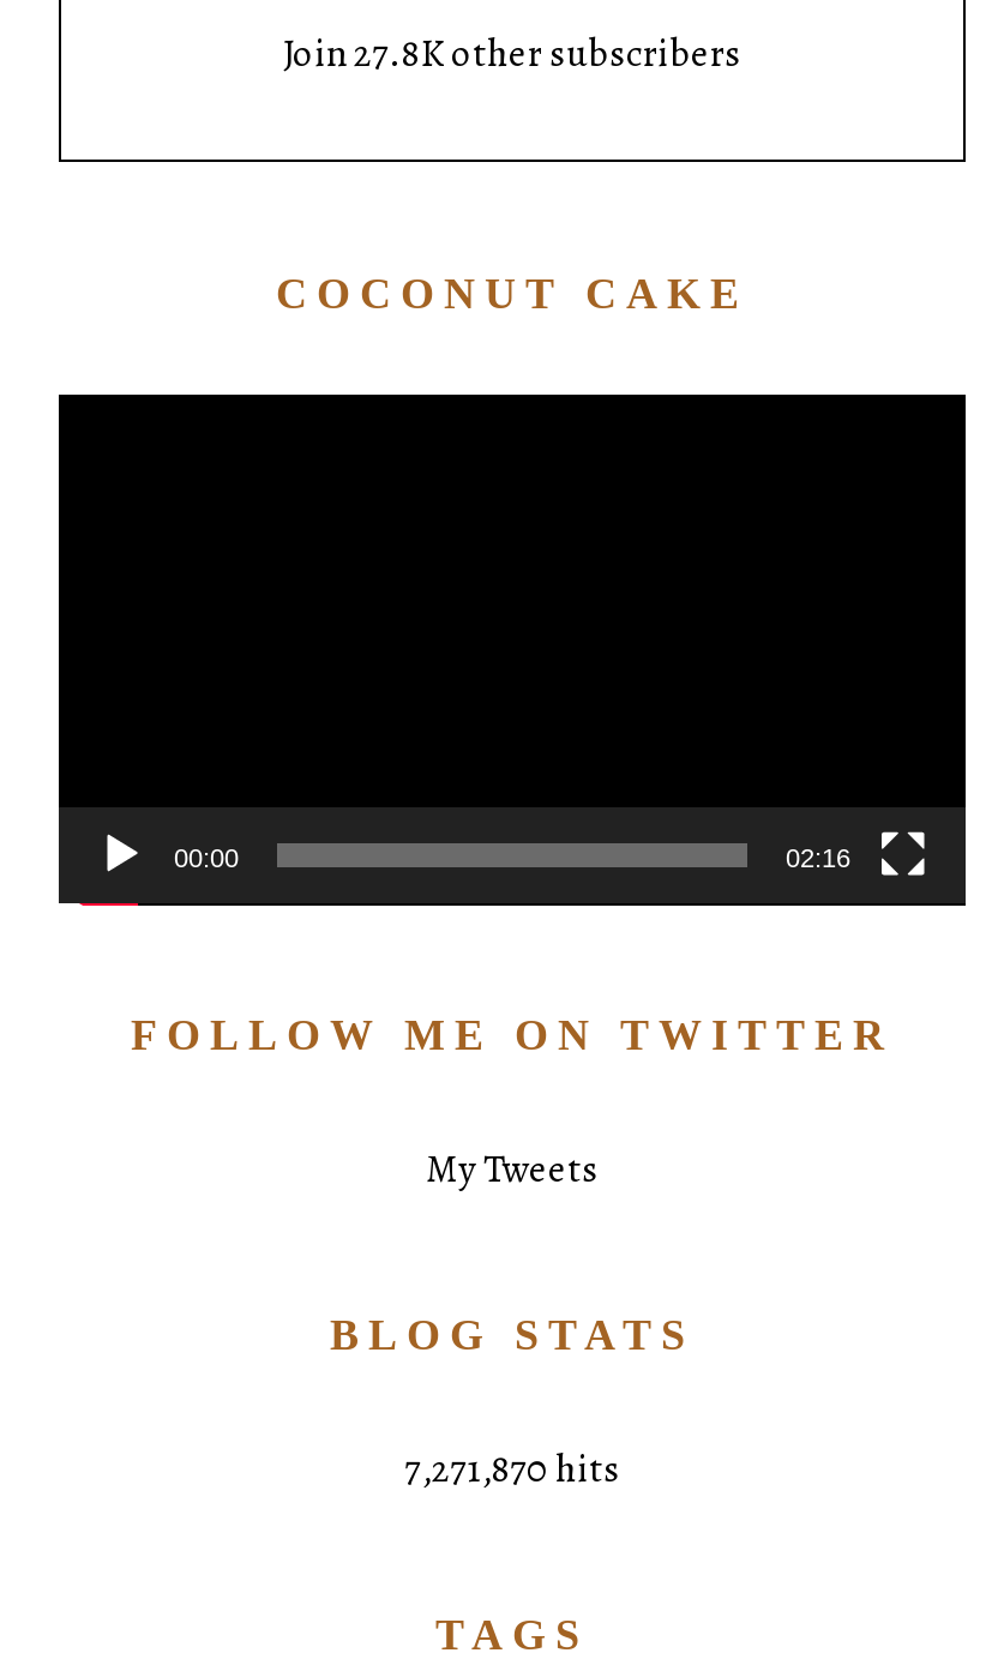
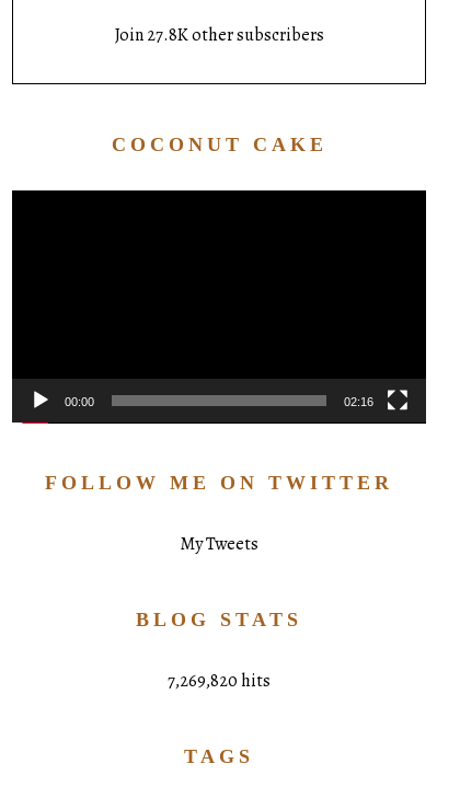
[404,1444,620,1496] 7,271,870 hits -> [168,669,271,693] 7,269,820 hits

